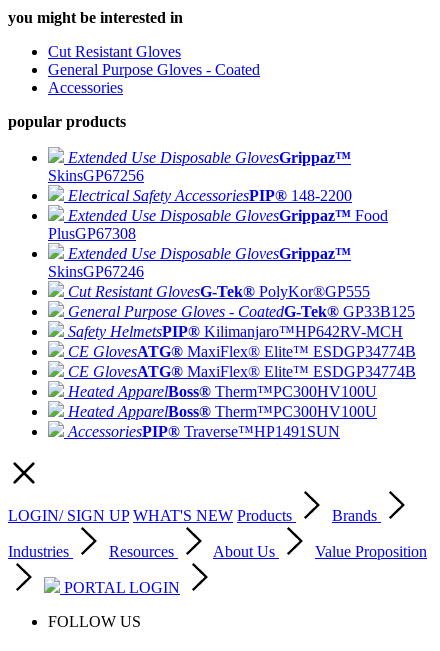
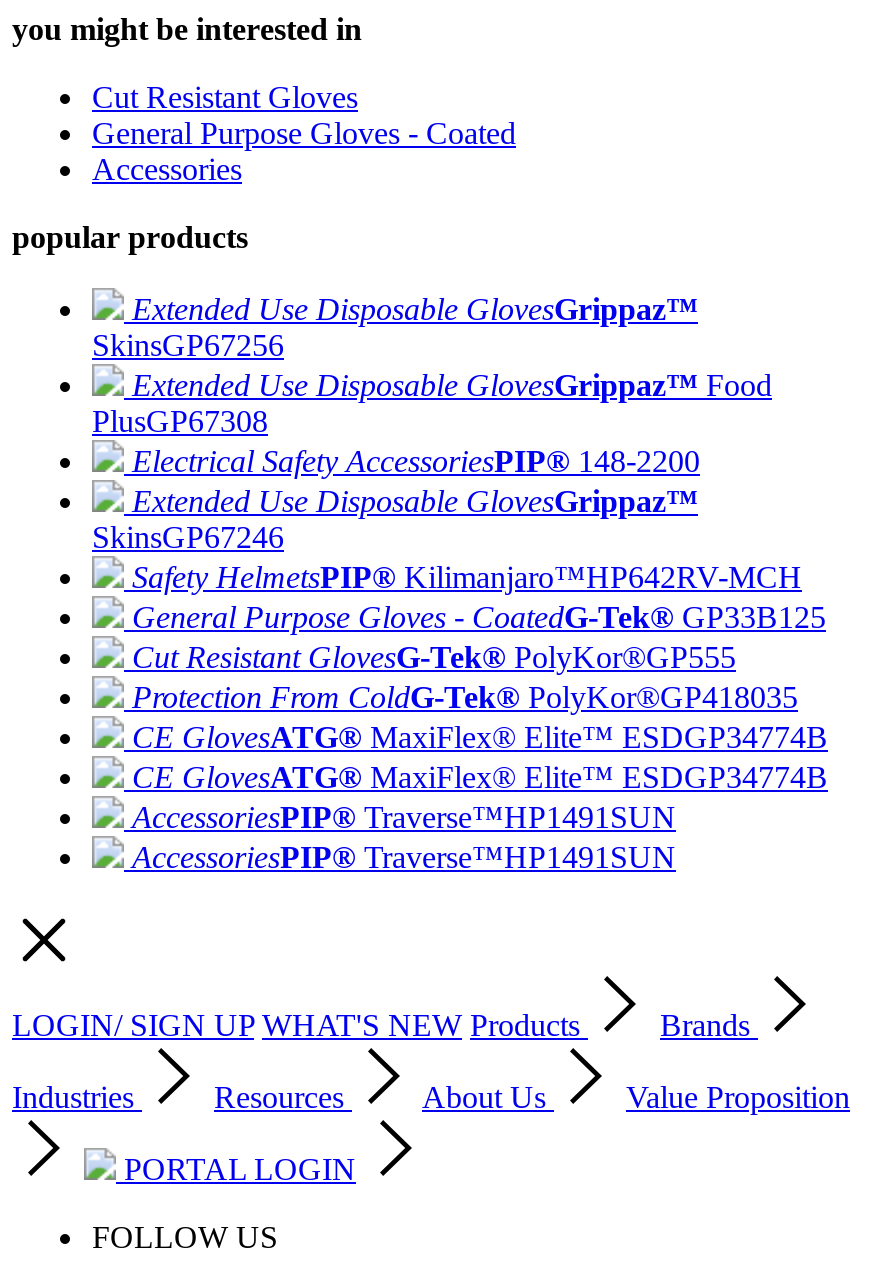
moved [68,187,352,204] -> [132,444,700,478]: Electrical Safety AccessoriesPIP® 148-2200
moved [48,207,388,242] -> [92,368,772,438]: Extended Use Disposable GlovesGrippaz™ Food | PlusGP67308
moved [68,283,370,300] -> [132,640,736,674]: Cut Resistant GlovesG-Tek® PolyKor®GP555
moved [68,303,415,340] -> [132,560,826,634]: General Purpose Gloves - CoatedG-Tek® GP33B125 | Safety HelmetsPIP® Kilimanjaro™HP642RV-MCH
none -> [132,680,798,714] Protection From ColdG-Tek® PolyKor®GP418035
moved [68,343,416,380] -> [132,720,828,794]: CE GlovesATG® MaxiFlex® Elite™ ESDGP34774B | CE GlovesATG® MaxiFlex® Elite™ ESDGP34774B
[68,383,377,420] Heated ApparelBoss® Therm™PC300HV100U | Heated ApparelBoss® Therm™PC300HV100U -> [132,800,676,834] AccessoriesPIP® Traverse™HP1491SUN

